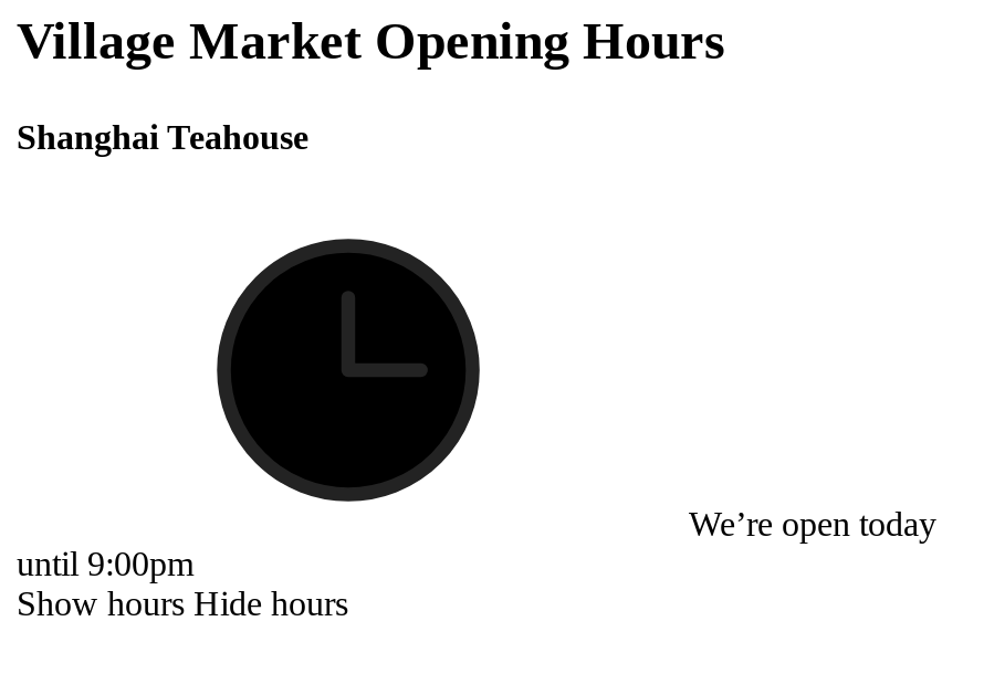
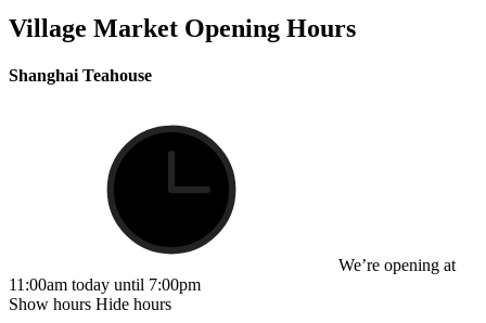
[17,506,936,583] We’re open today | until 9:00pm -> [9,256,456,294] We’re opening at | 11:00am today until 7:00pm

